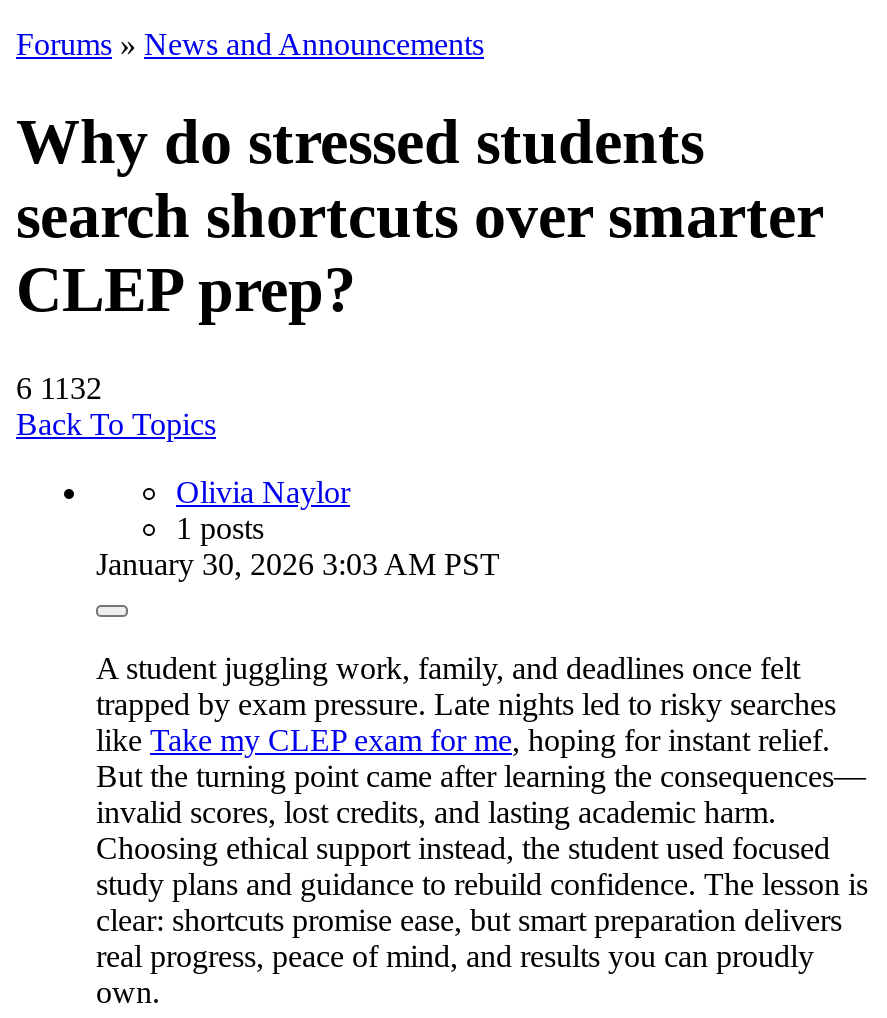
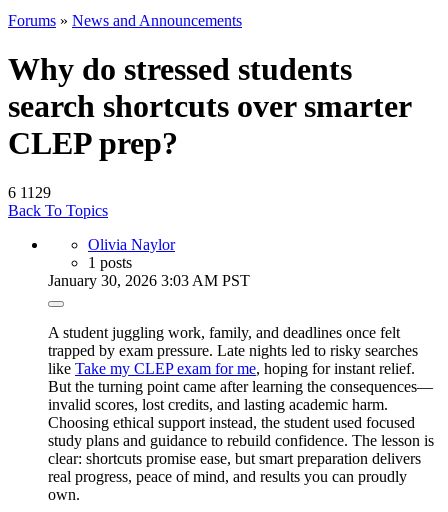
[16,371,102,405] 6 1132 -> [8,184,51,201] 6 1129

